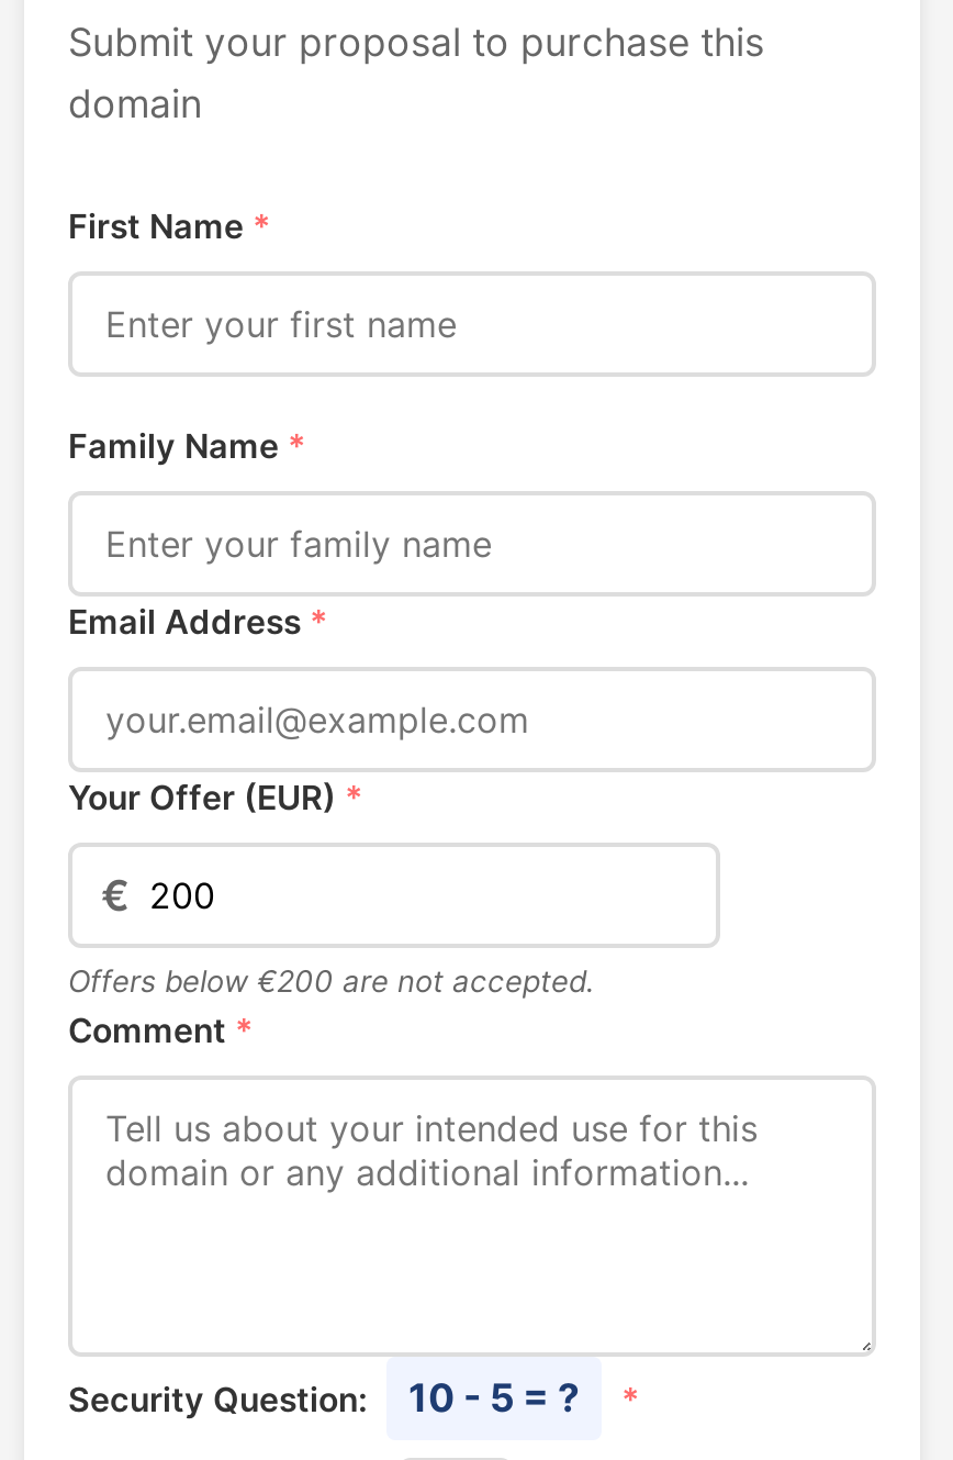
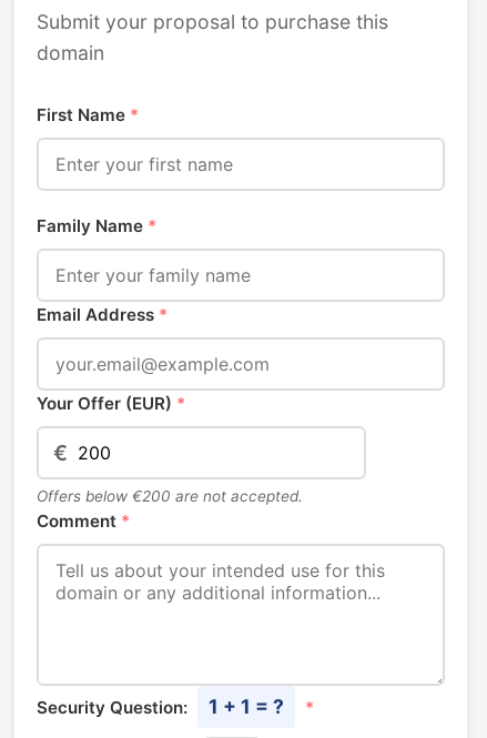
[408,1374,580,1420] 10 - 5 = ? -> [209,695,284,718] 1 + 1 = ?

